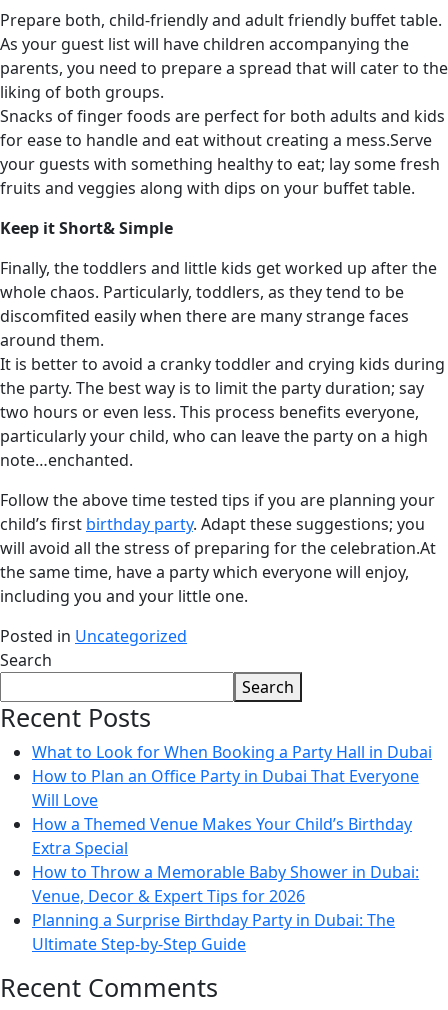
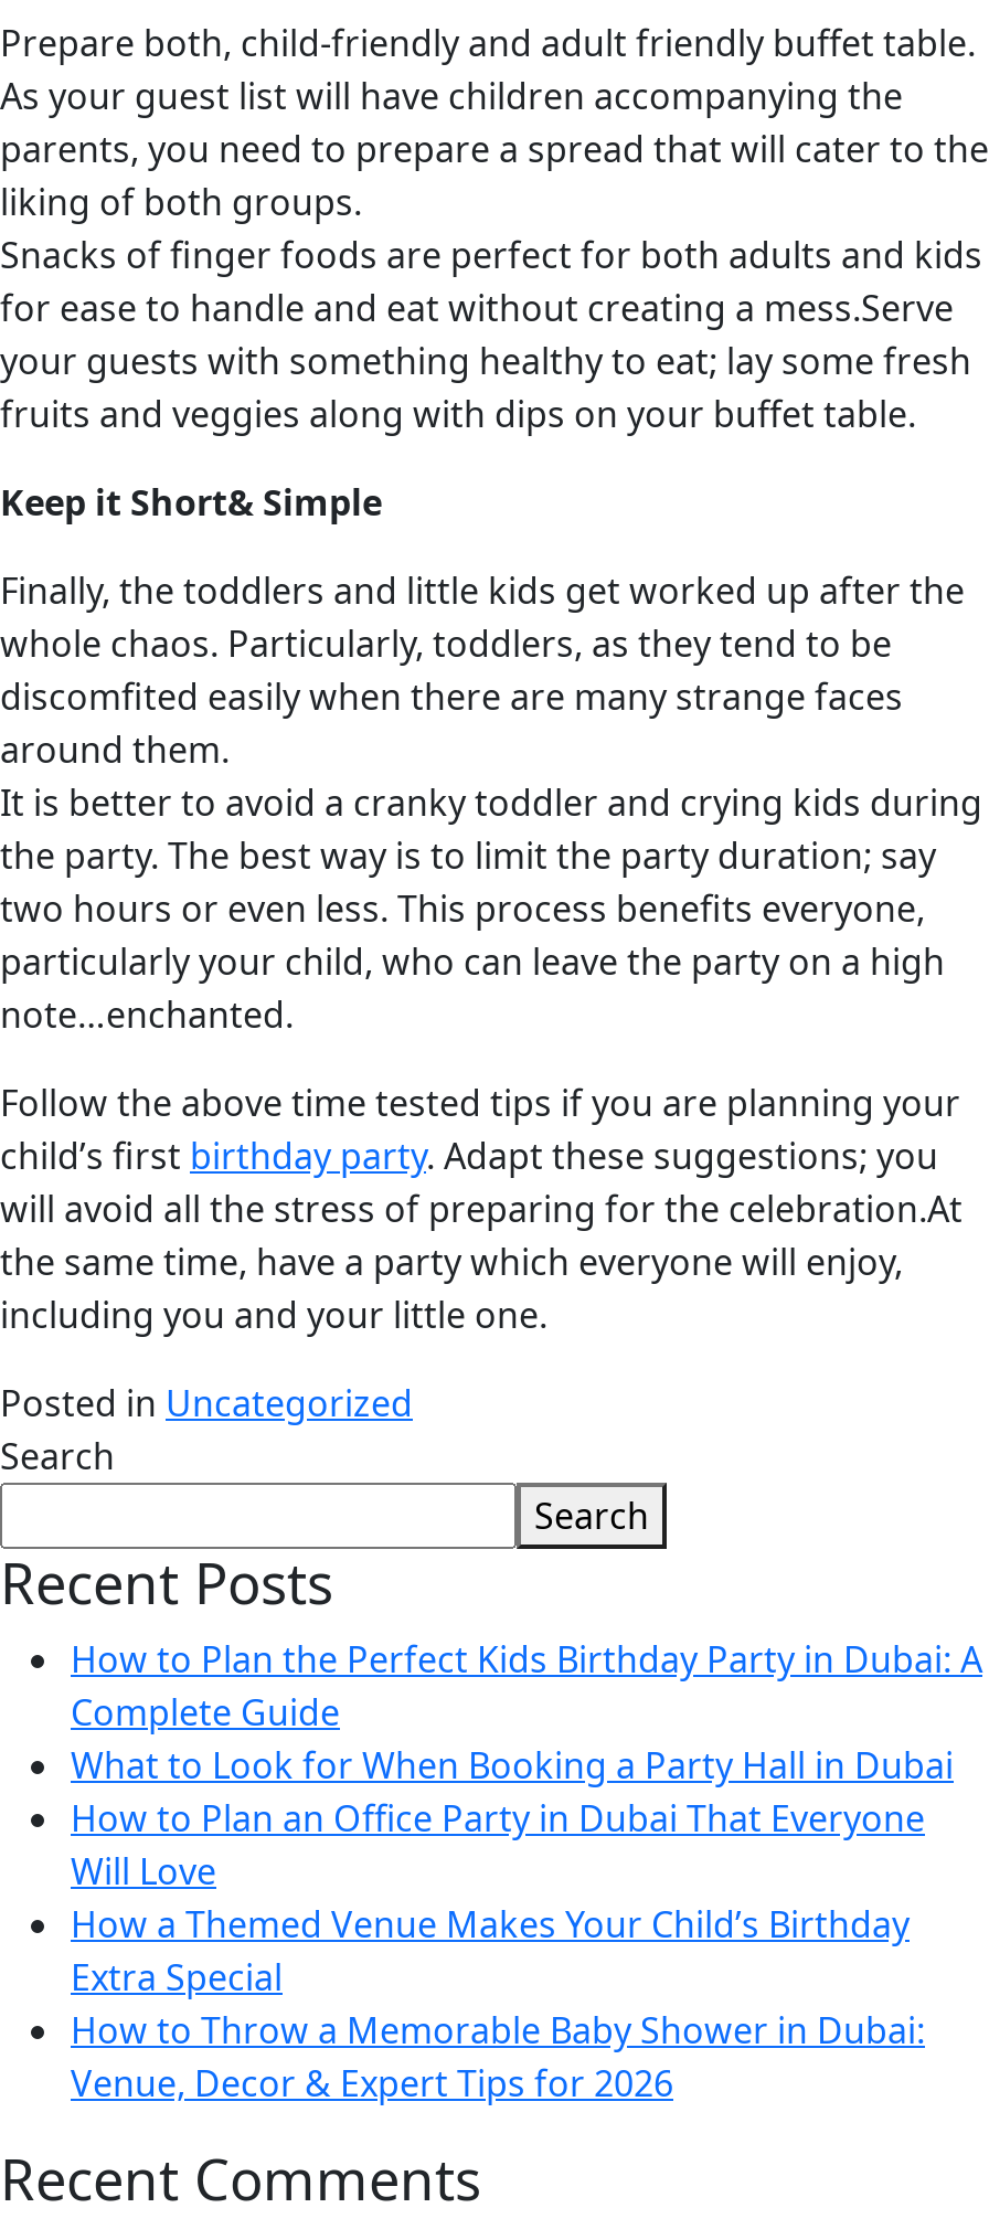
none -> [71,1635,982,1737] How to Plan the Perfect Kids Birthday Party in Dubai: A | Complete Guide
moved [32,741,432,907] -> [71,1741,954,2108]: What to Look for When Booking a Party Hall in Dubai | How to Plan an Office Party in Dubai That Everyone | Will Love | How a Themed Venue Makes Your Child’s Birthday | Extra Special | How to Throw a Memorable Baby Shower in Dubai: | Venue, Decor & Expert Tips for 2026
[32,909,395,955] Planning a Surprise Birthday Party in Dubai: The | Ultimate Step-by-Step Guide -> none

